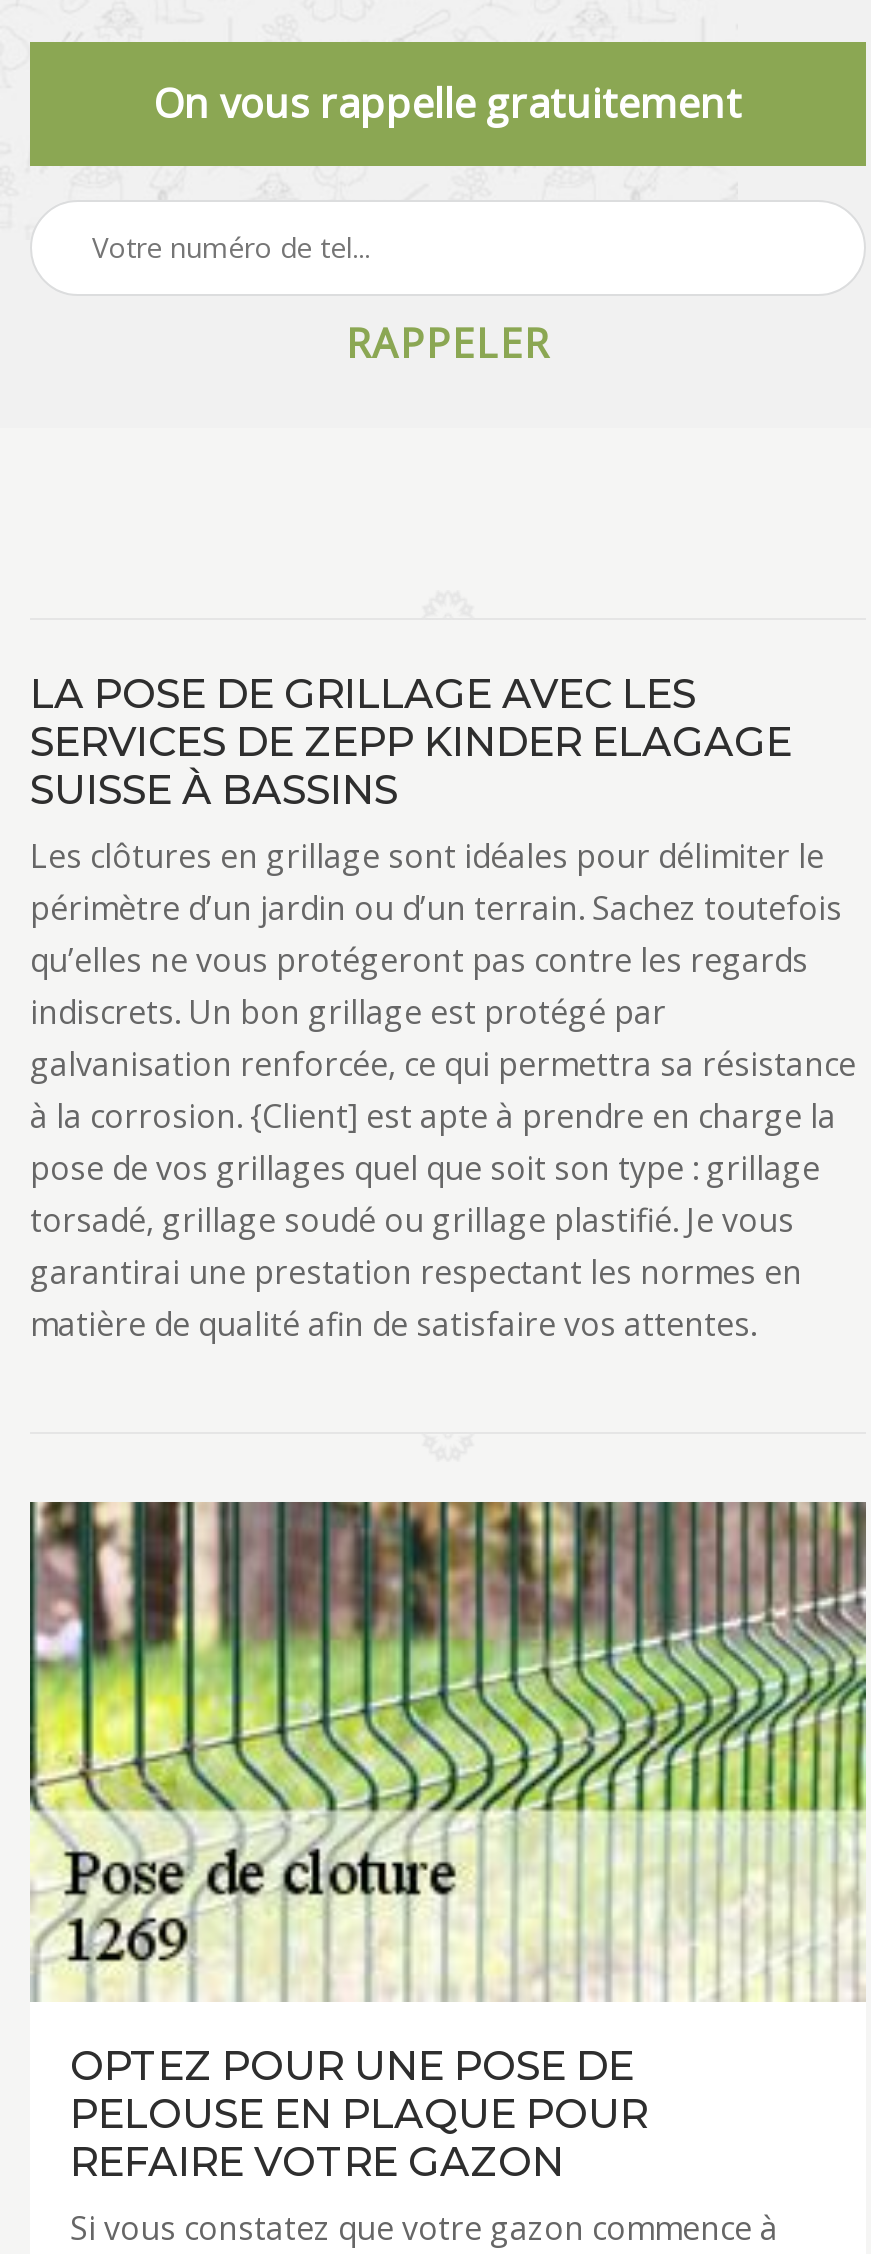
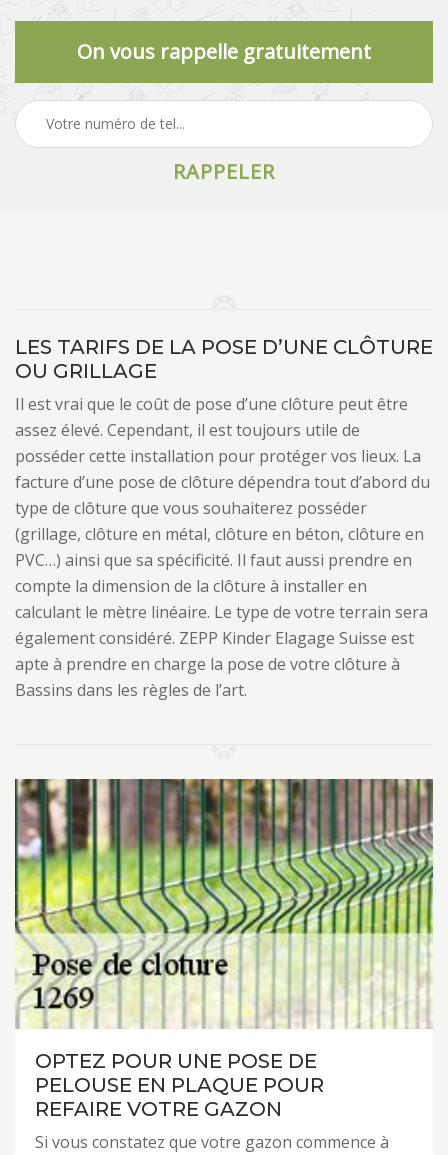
[30,670,856,1346] LA POSE DE GRILLAGE AVEC LES | SERVICES DE ZEPP KINDER ELAGAGE | SUISSE À BASSINS | Les clôtures en grillage sont idéales pour délimiter le | périmètre d’un jardin ou d’un terrain. Sachez toutefois | qu’elles ne vous protégeront pas contre les regards | indiscrets. Un bon grillage est protégé par | galvanisation renforcée, ce qui permettra sa résistance | à la corrosion. {Client] est apte à prendre en charge la | pose de vos grillages quel que soit son type : grillage | torsadé, grillage soudé ou grillage plastifié. Je vous | garantirai une prestation respectant les normes en | matière de qualité afin de satisfaire vos attentes. -> [15,335,433,701] LES TARIFS DE LA POSE D’UNE CLÔTURE | OU GRILLAGE | Il est vrai que le coût de pose d’une clôture peut être | assez élevé. Cependant, il est toujours utile de | posséder cette installation pour protéger vos lieux. La | facture d’une pose de clôture dépendra tout d’abord du | type de clôture que vous souhaiterez posséder | (grillage, clôture en métal, clôture en béton, clôture en | PVC…) ainsi que sa spécificité. Il faut aussi prendre en | compte la dimension de la clôture à installer en | calculant le mètre linéaire. Le type de votre terrain sera | également considéré. ZEPP Kinder Elagage Suisse est | apte à prendre en charge la pose de votre clôture à | Bassins dans les règles de l’art.

